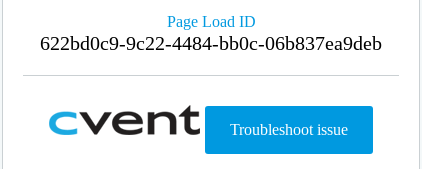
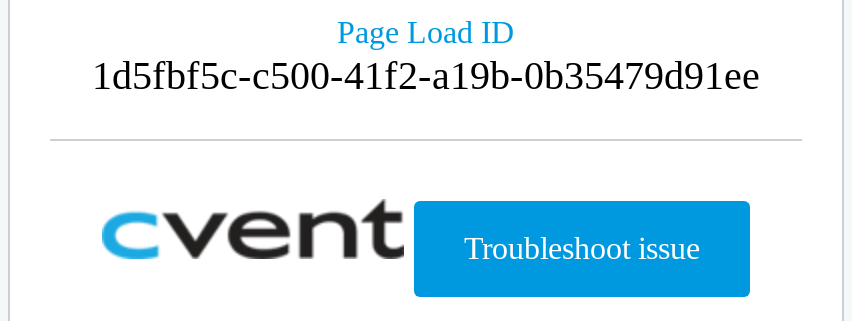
[40,32,382,54] 622bd0c9-9c22-4484-bb0c-06b837ea9deb -> [92,53,760,97] 1d5fbf5c-c500-41f2-a19b-0b35479d91ee

